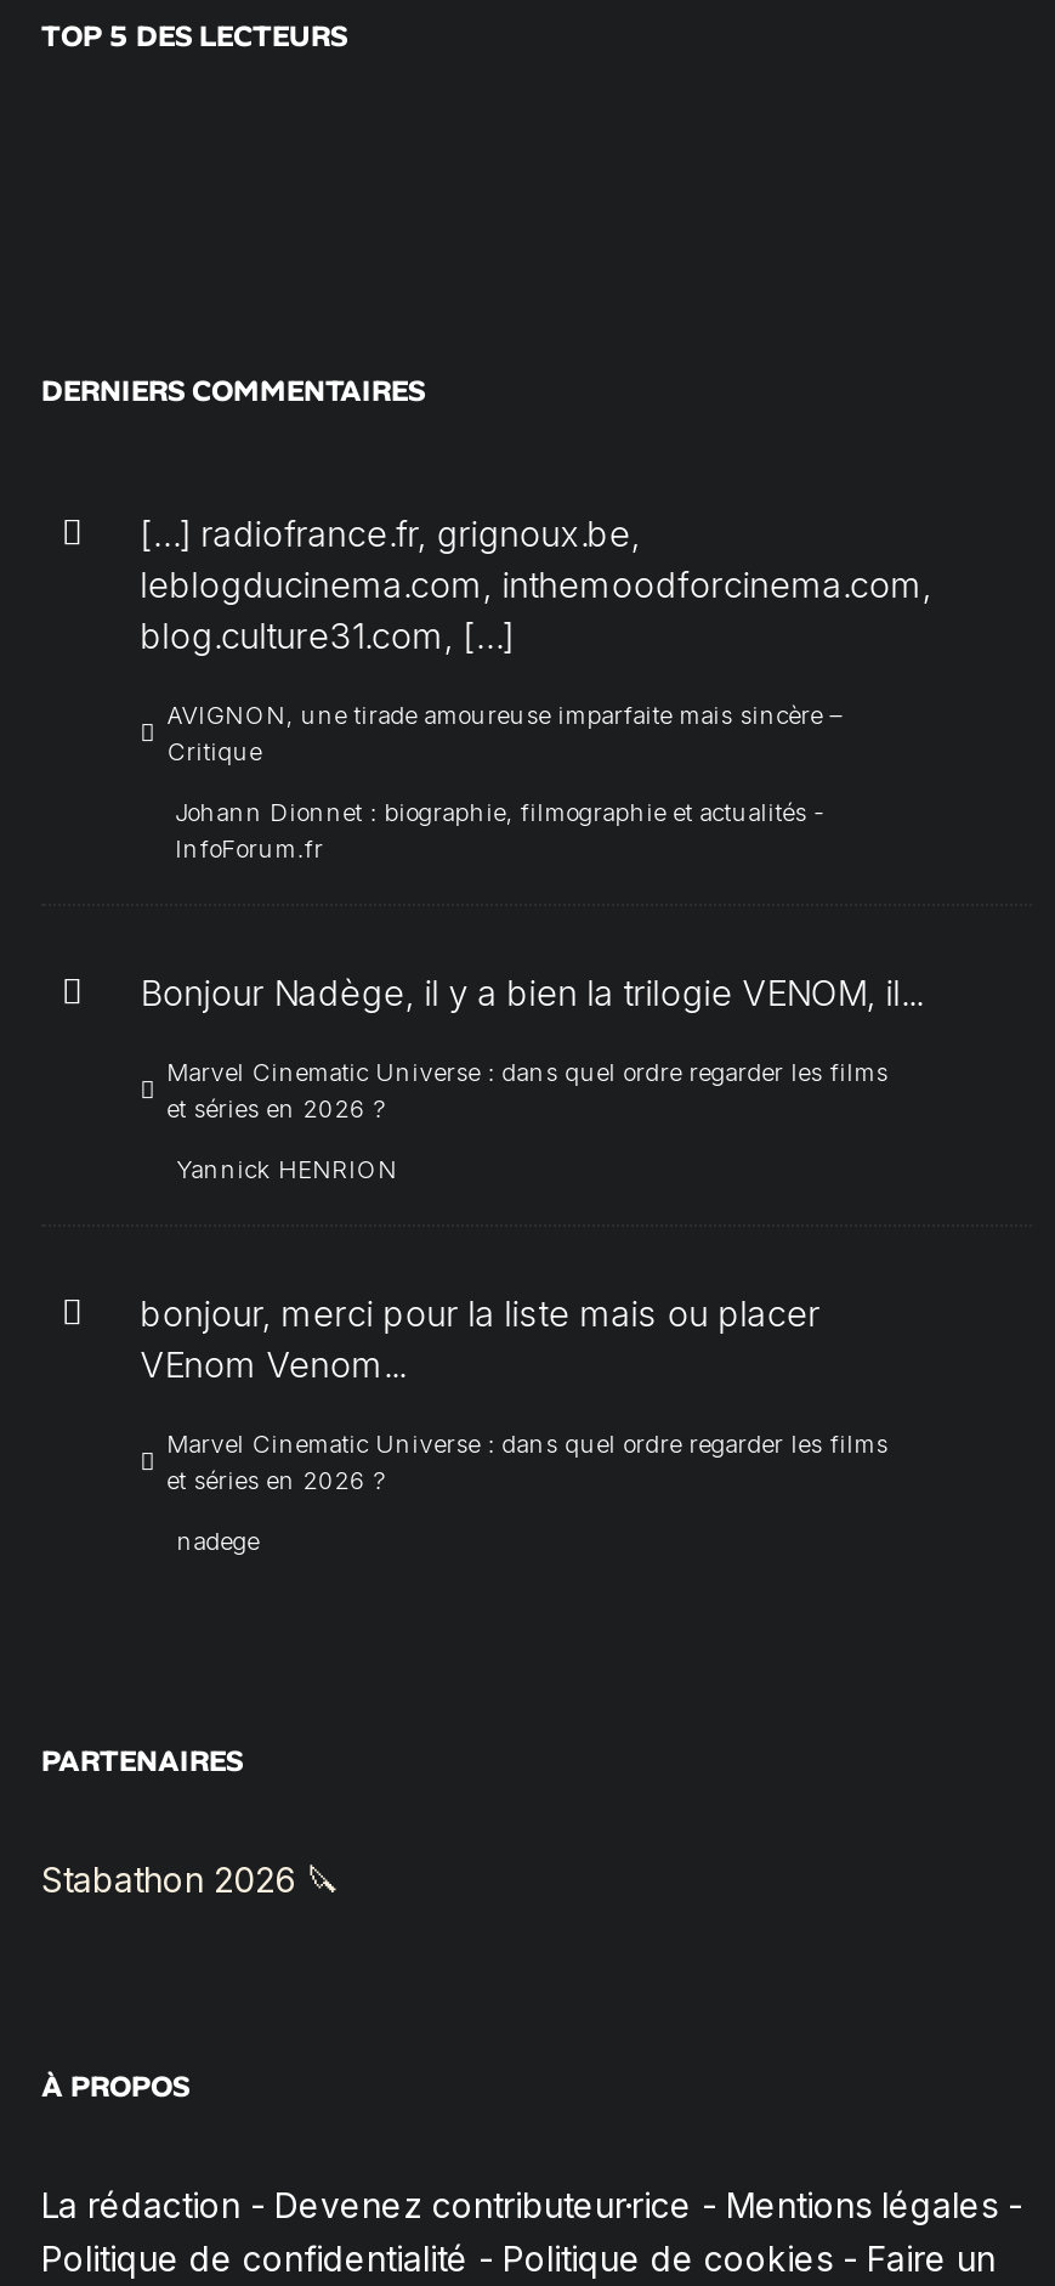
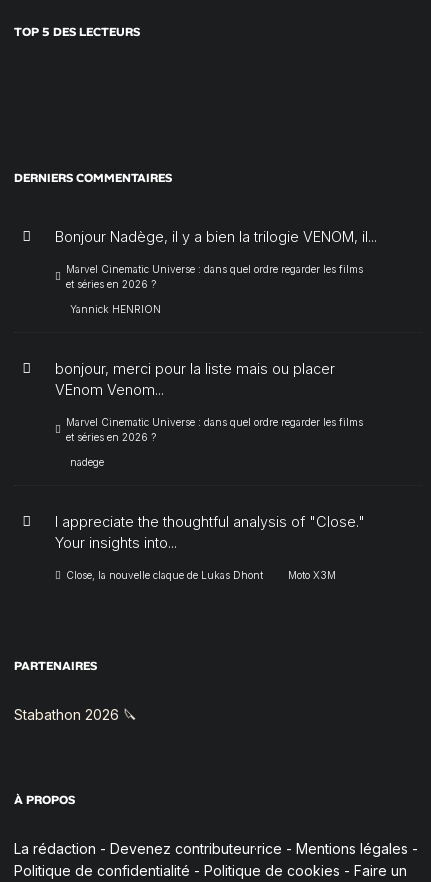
[140,513,932,863] […] radiofrance.fr, grignoux.be, | leblogducinema.com, inthemoodforcinema.com, | blog.culture31.com, […] | AVIGNON, une tirade amoureuse imparfaite mais sincère – | Critique | Johann Dionnet : biographie, filmographie et actualités - | InfoForum.fr -> none
moved [140,972,922,1555] -> [55,228,377,468]: Bonjour Nadège, il y a bien la trilogie VENOM, il... | Marvel Cinematic Universe : dans quel ordre regarder les films | et séries en 2026 ? | ... | et séries en 2026 ? | nadege
none -> [55,513,365,581] I appreciate the thoughtful analysis of "Close." | Your insights into... | Close, la nouvelle claque de Lukas Dhont | Moto X3M

